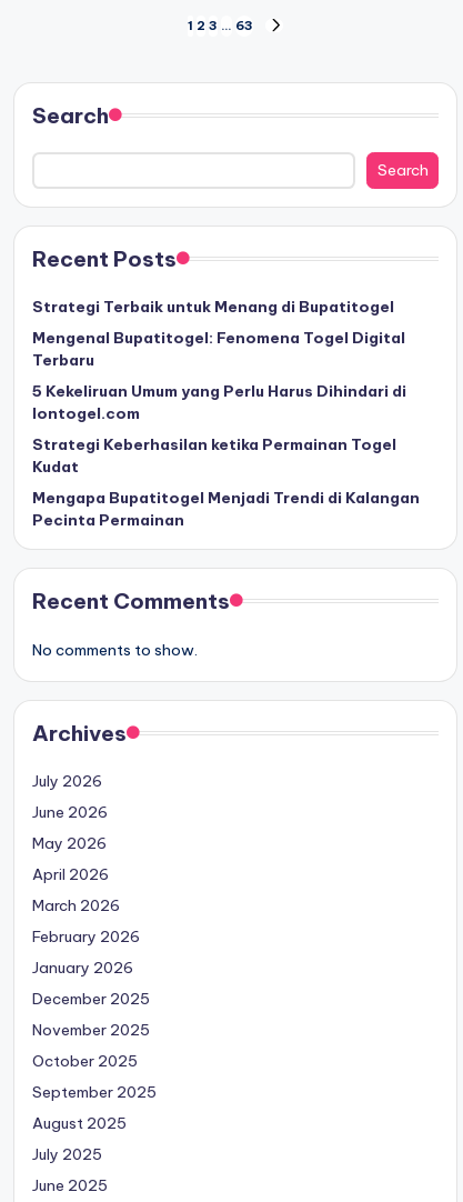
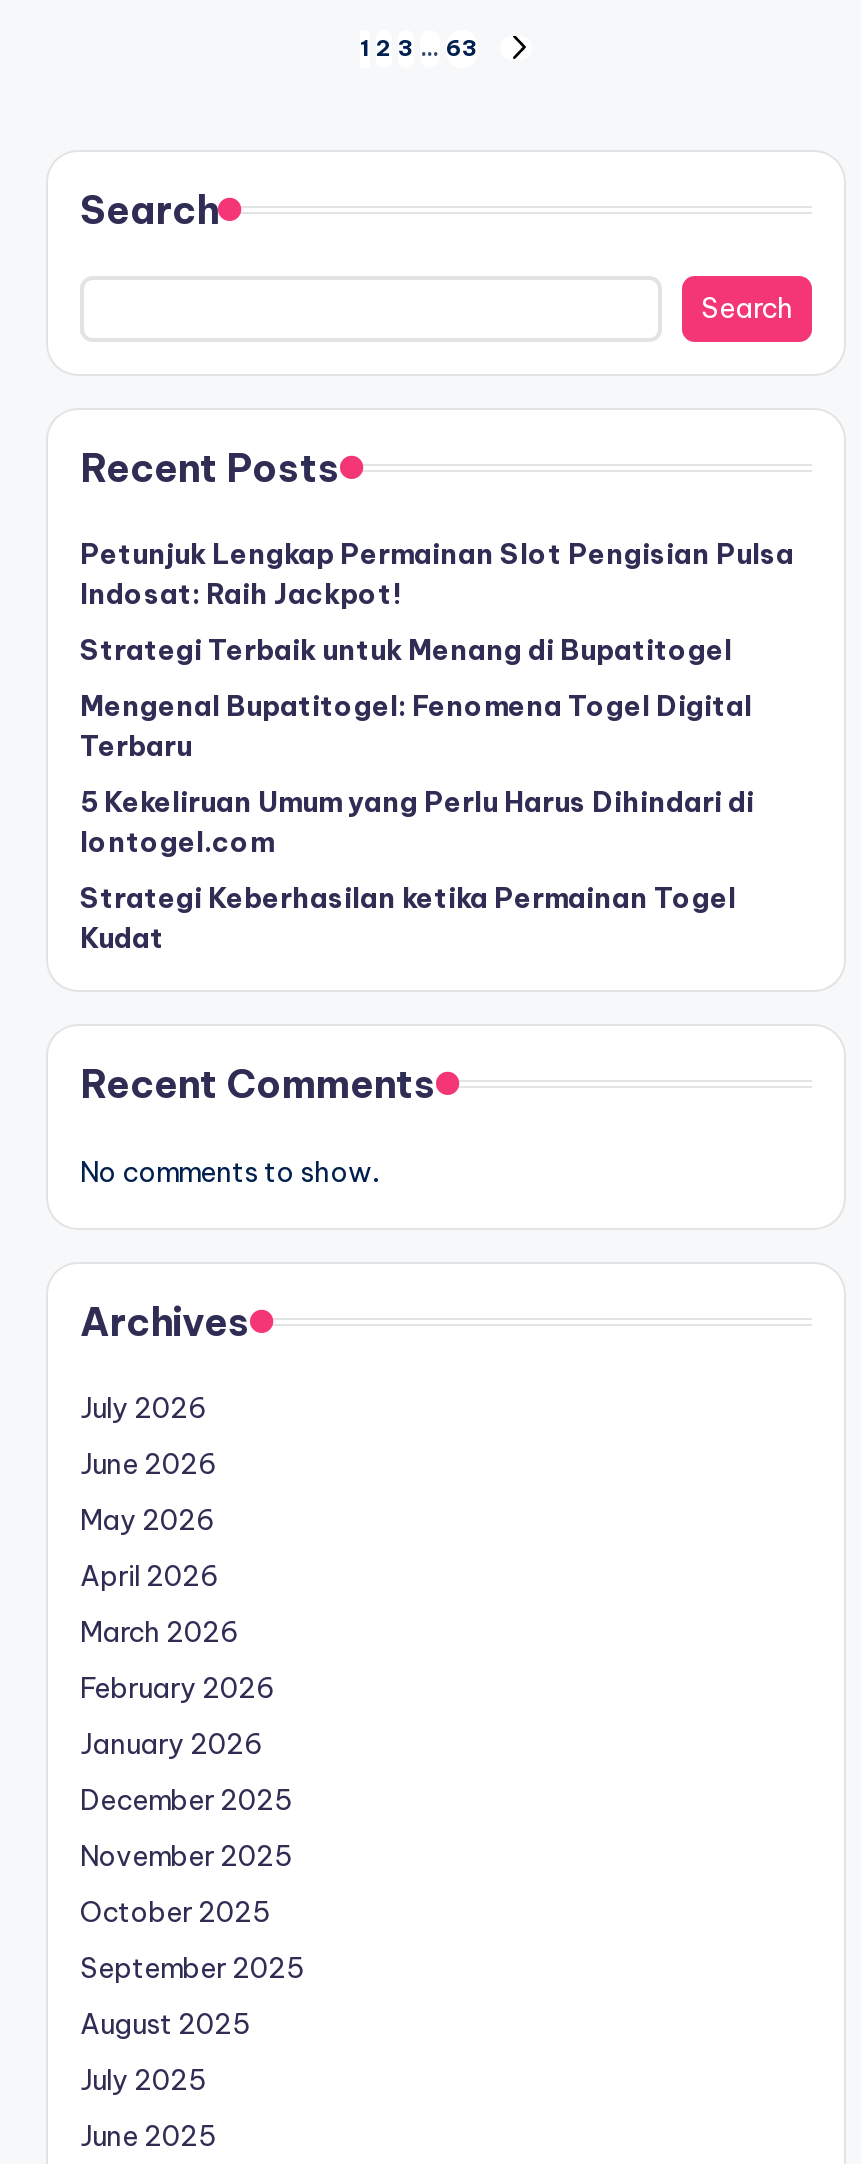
none -> [80,536,794,612] Petunjuk Lengkap Permainan Slot Pengisian Pulsa | Indosat: Raih Jackpot!
moved [32,297,406,477] -> [80,632,754,956]: Strategi Terbaik untuk Menang di Bupatitogel | Mengenal Bupatitogel: Fenomena Togel Digital | Terbaru | 5 Kekeliruan Umum yang Perlu Harus Dihindari di | Iontogel.com | Strategi Keberhasilan ketika Permainan Togel | Kudat
[32,488,420,530] Mengapa Bupatitogel Menjadi Trendi di Kalangan | Pecinta Permainan -> none

